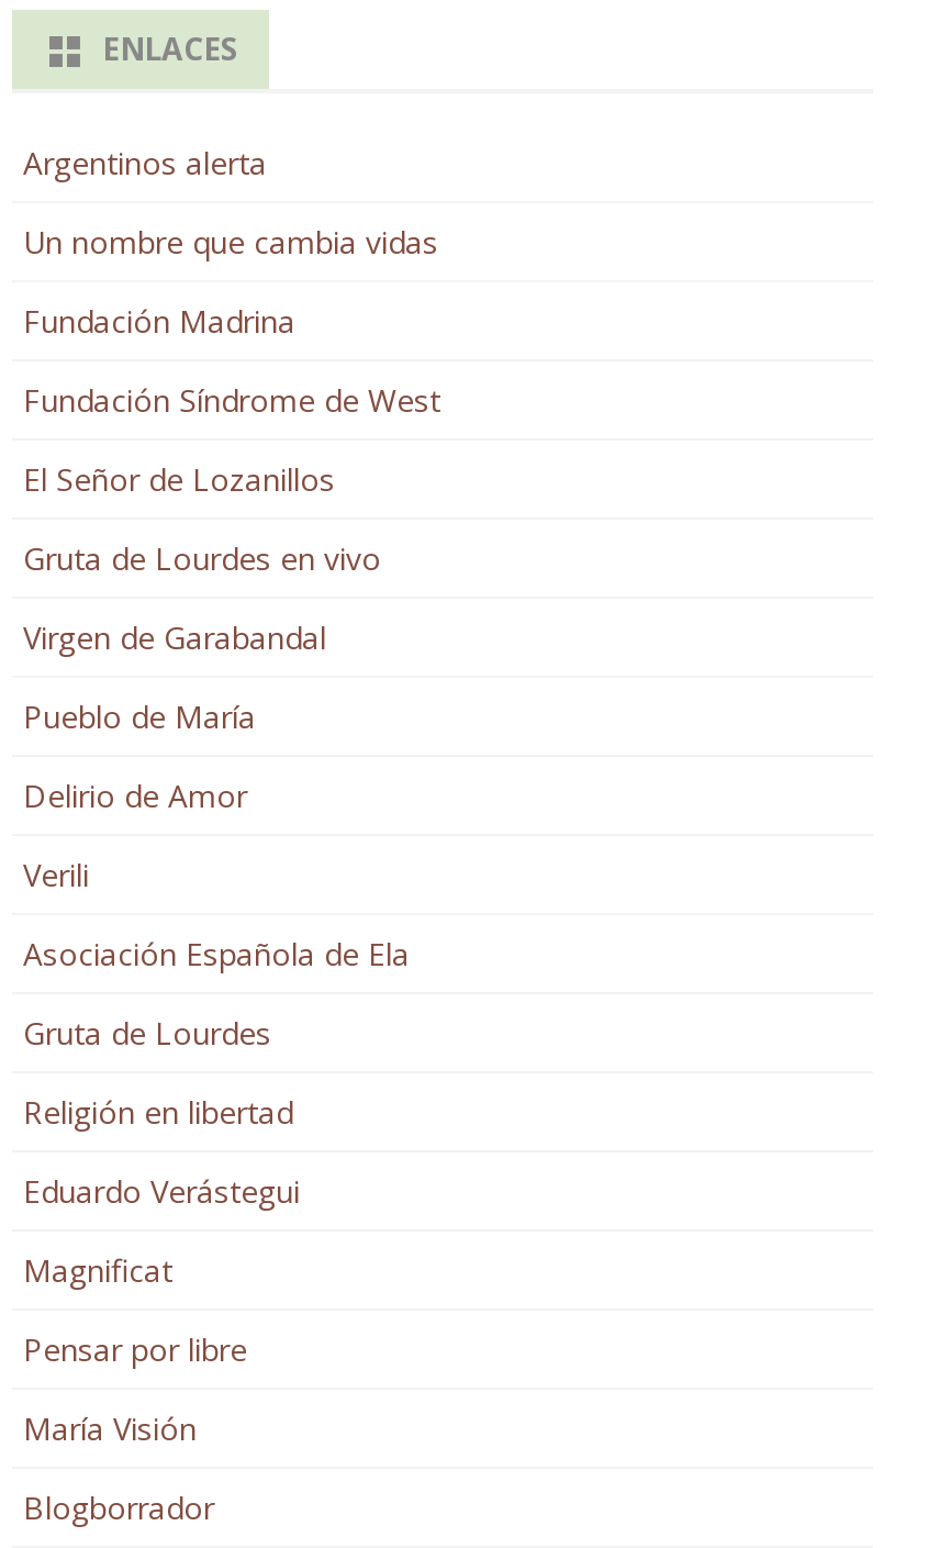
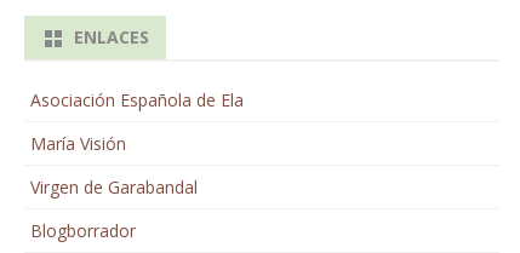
[23,142,440,895] Argentinos alerta | Un nombre que cambia vidas | Fundación Madrina | Fundación Síndrome de West | El Señor de Lozanillos | Gruta de Lourdes en vivo | Pueblo de María | Delirio de Amor | Verili -> none
moved [23,616,326,658] -> [30,176,198,199]: Virgen de Garabandal
[23,1012,300,1370] Gruta de Lourdes | Religión en libertad | Eduardo Verástegui | Magnificat | Pensar por libre -> none
moved [23,1407,197,1449] -> [30,132,126,155]: María Visión

